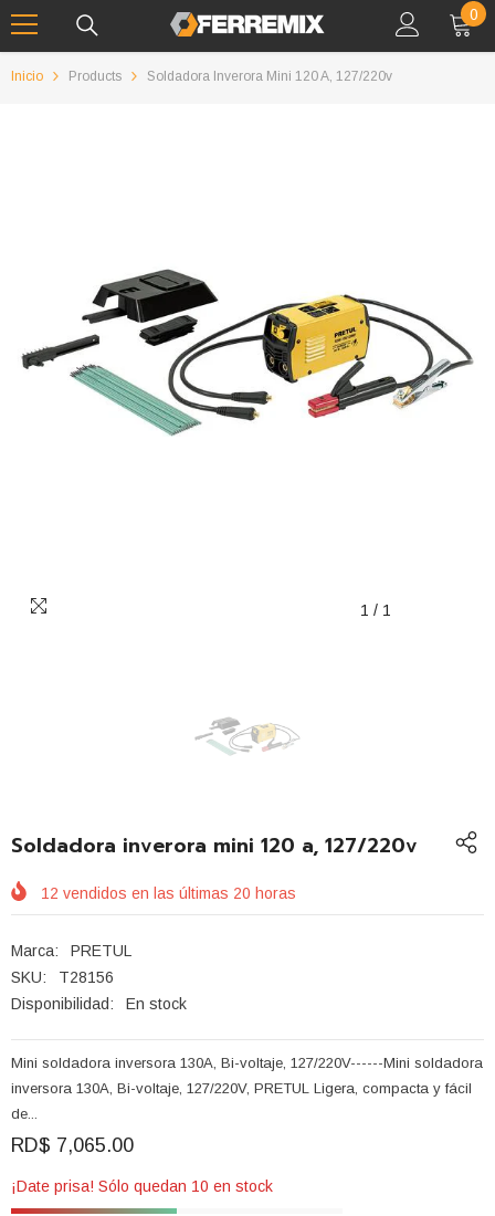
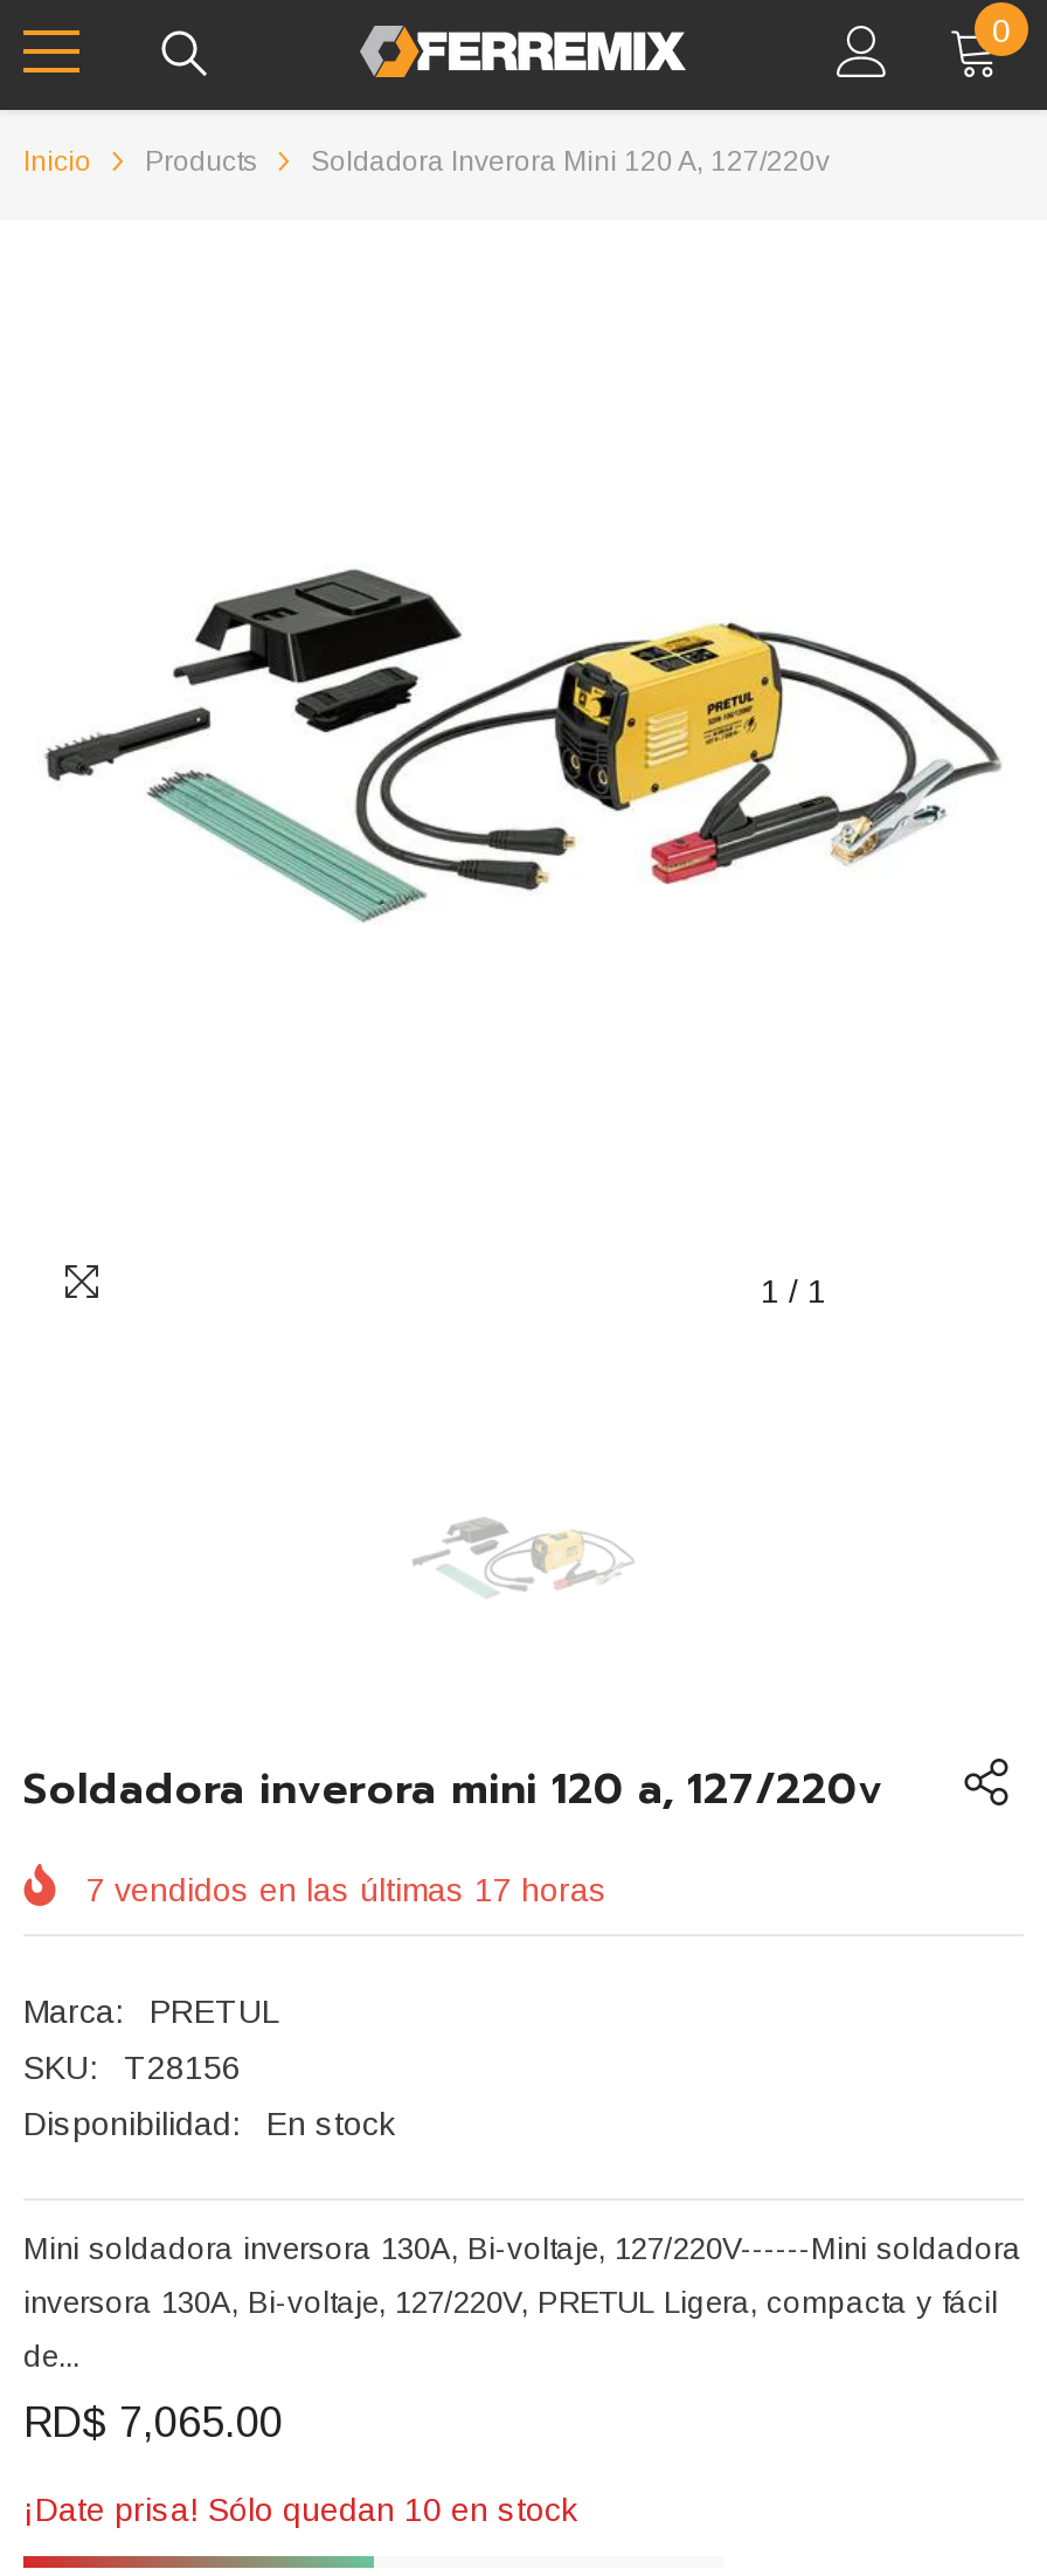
[41,885,296,902] 12 vendidos en las últimas 20 horas -> [86,1872,608,1909] 7 vendidos en las últimas 17 horas

